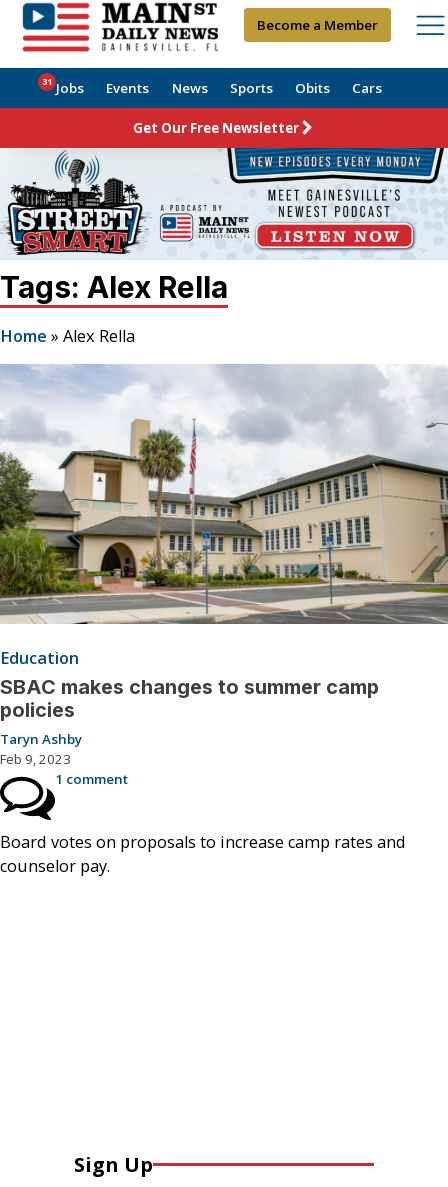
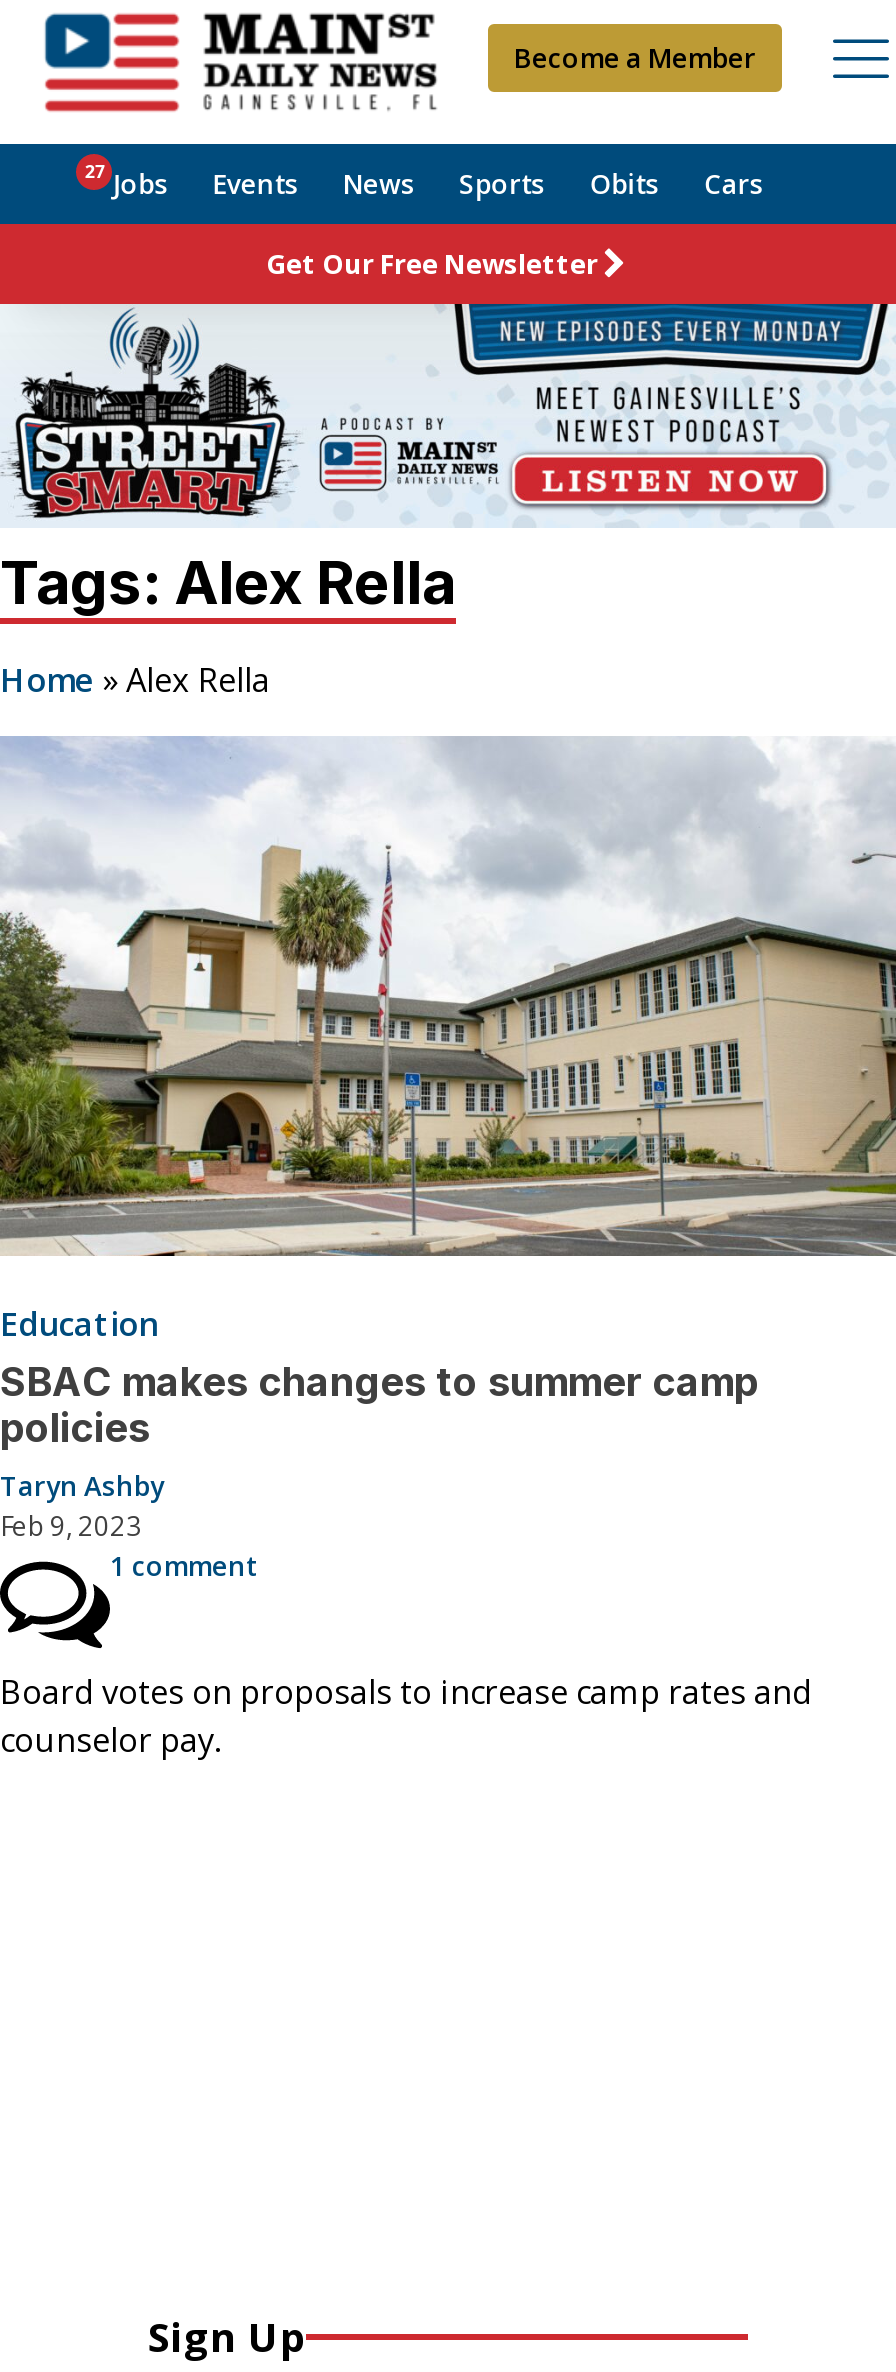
[42,75,382,97] 31 Jobs Events News Sports Obits Cars -> [85,158,764,202] 27 Jobs Events News Sports Obits Cars

